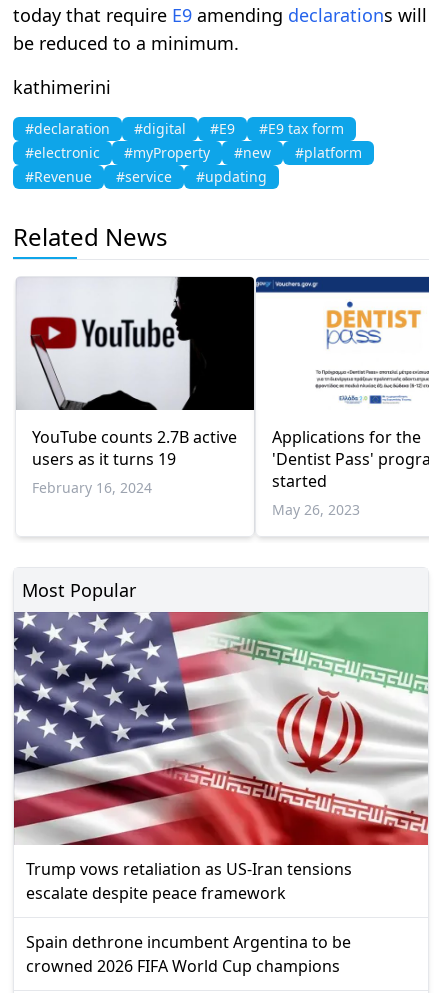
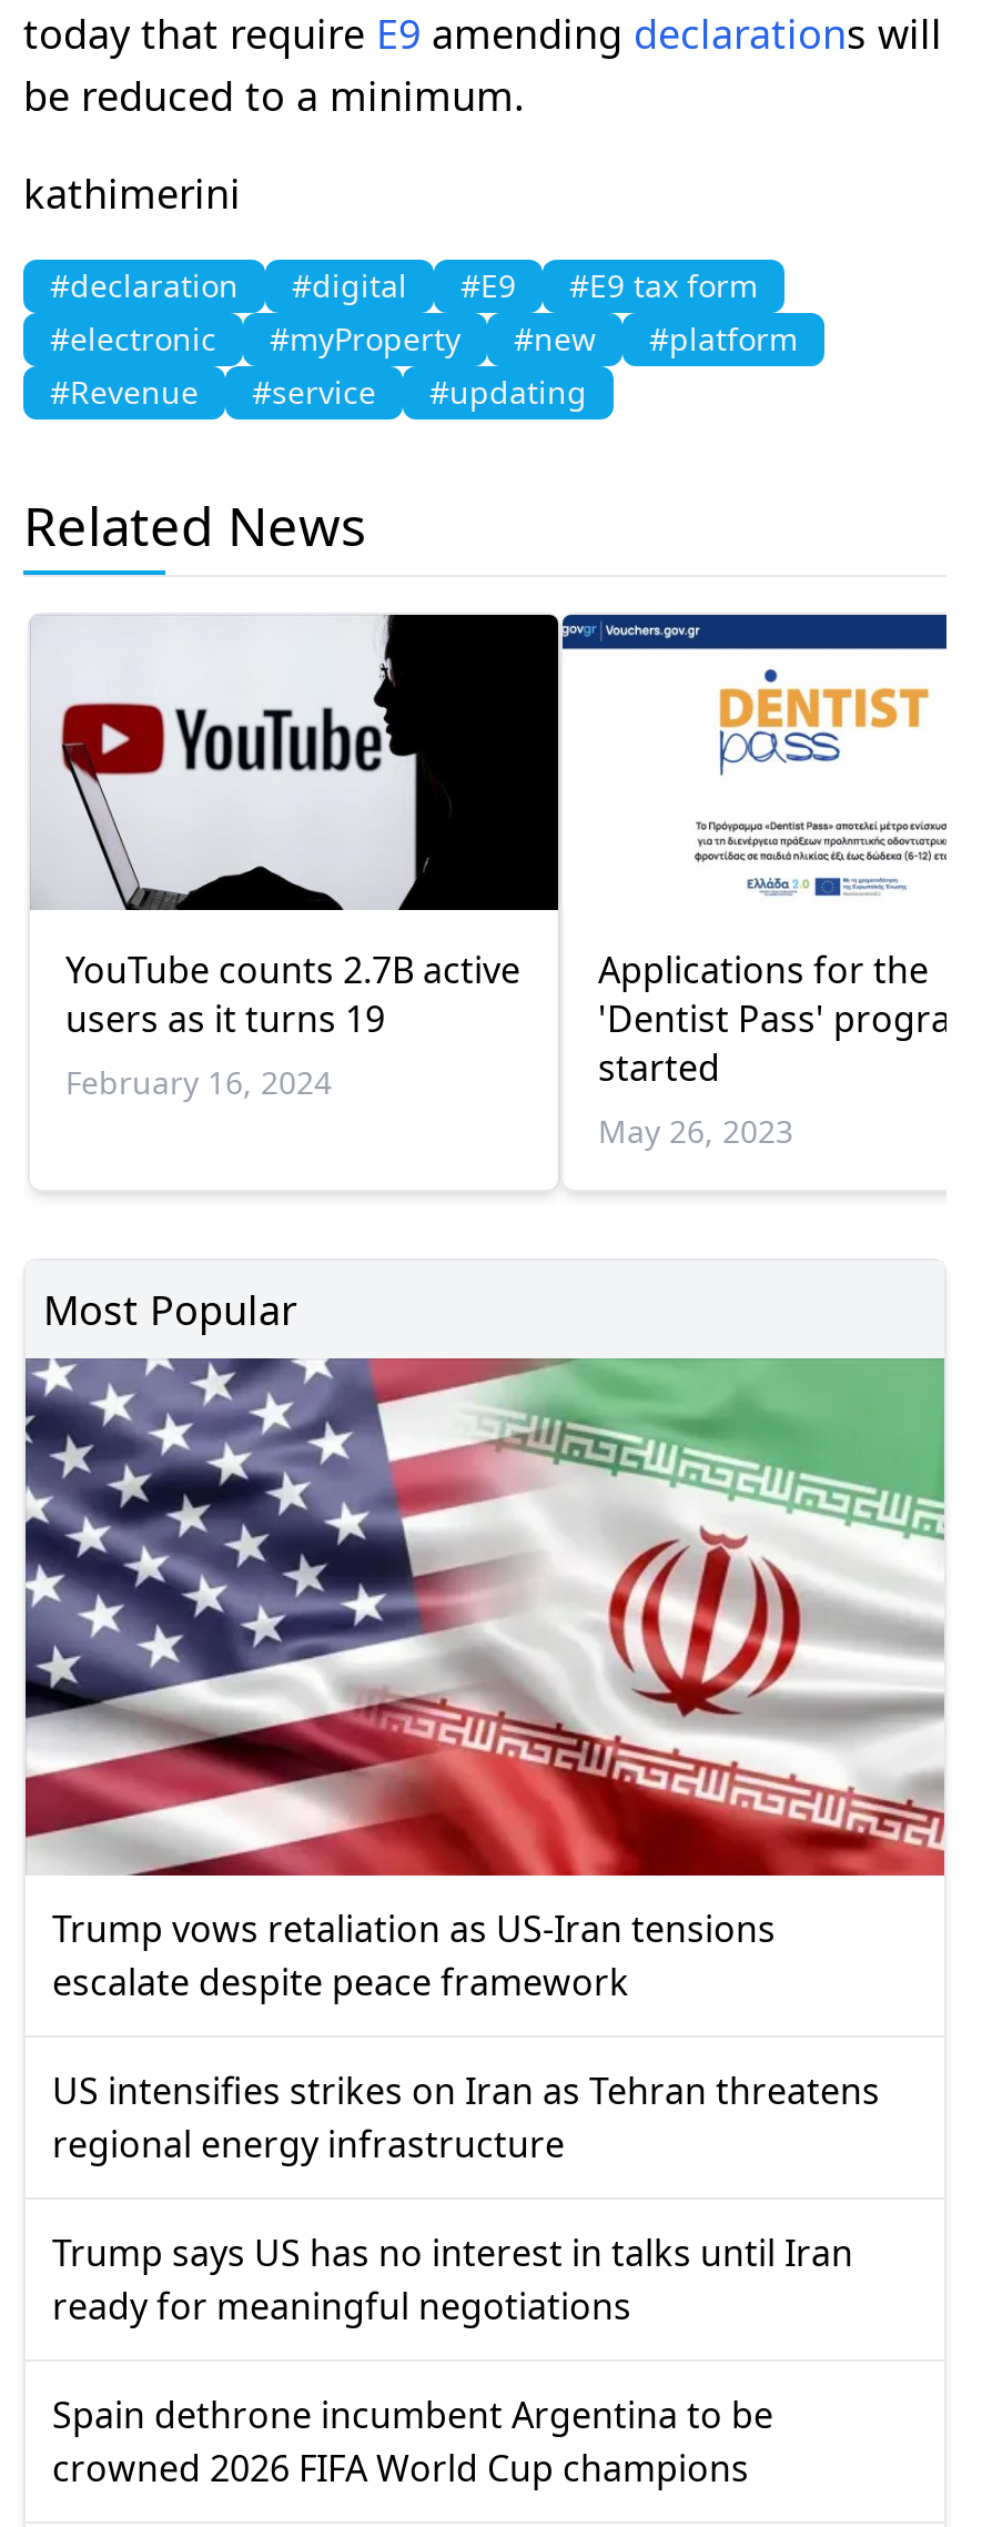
none -> [52,2067,880,2331] US intensifies strikes on Iran as Tehran threatens | regional energy infrastructure | Trump says US has no interest in talks until Iran | ready for meaningful negotiations

